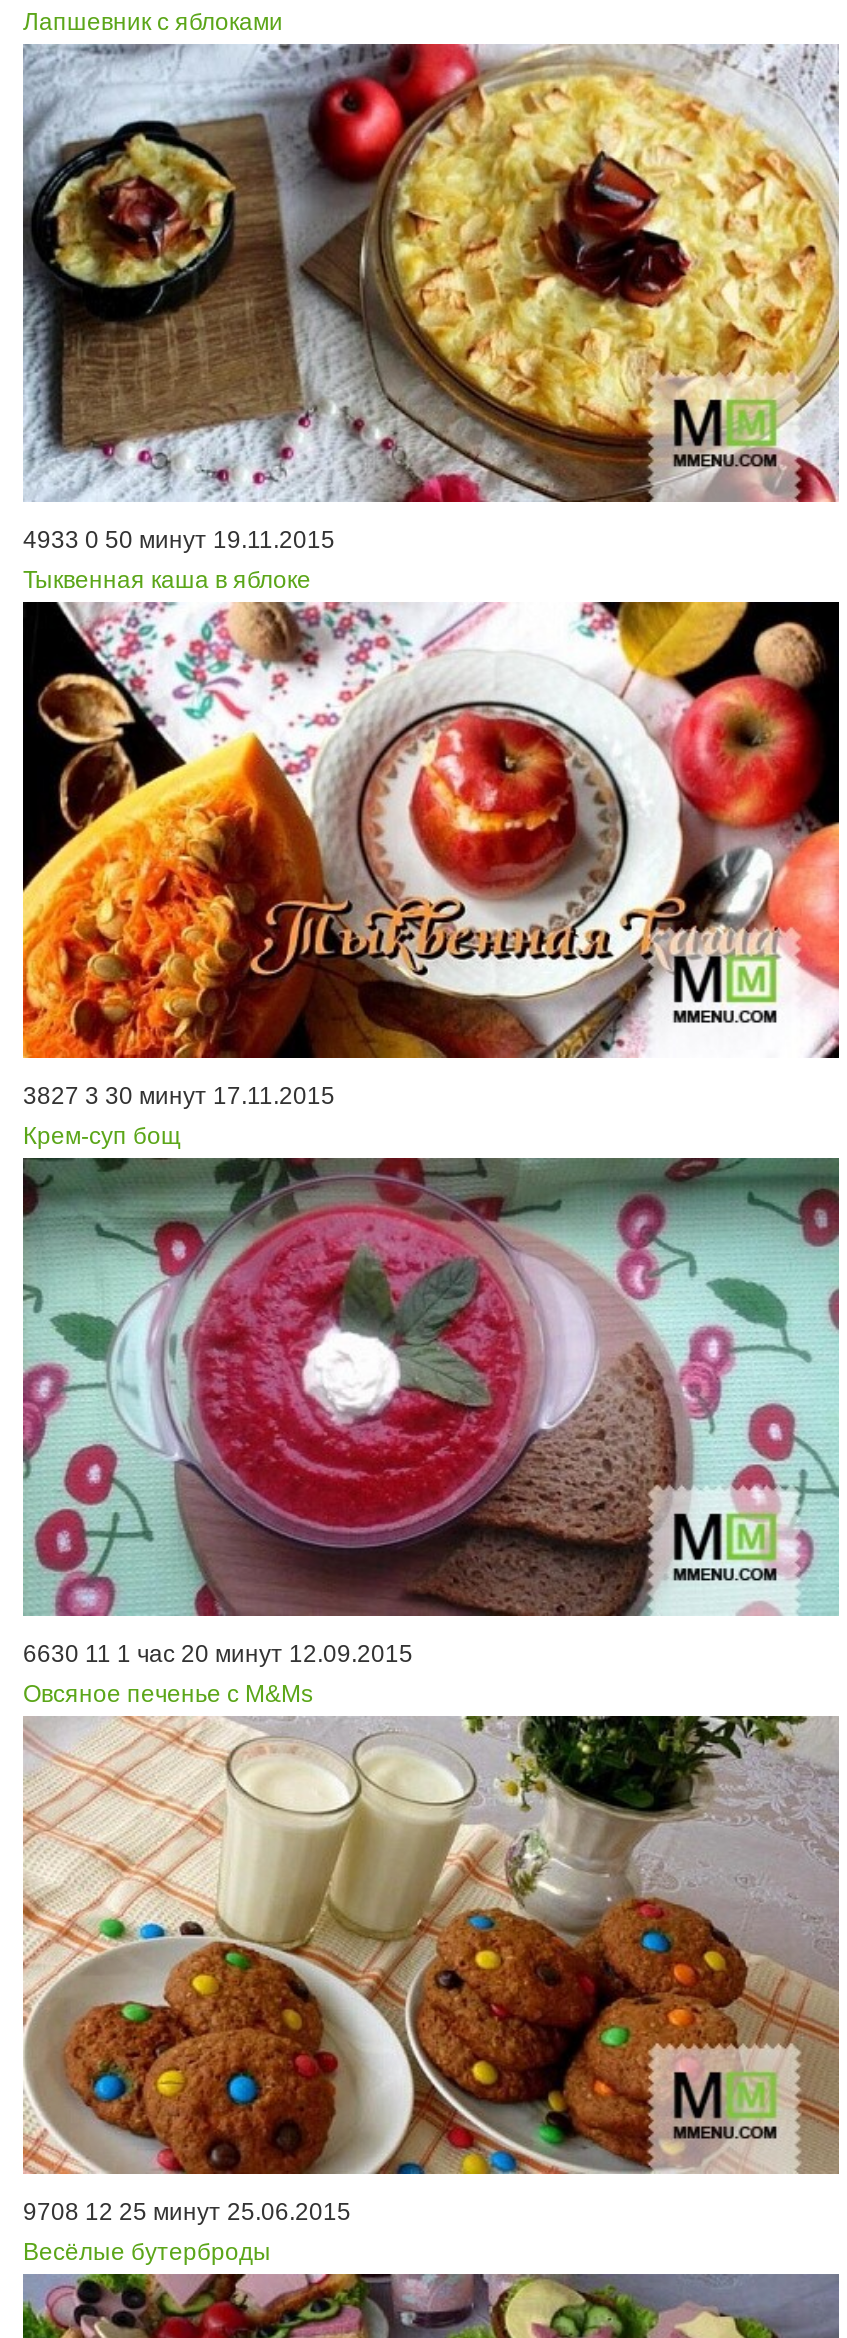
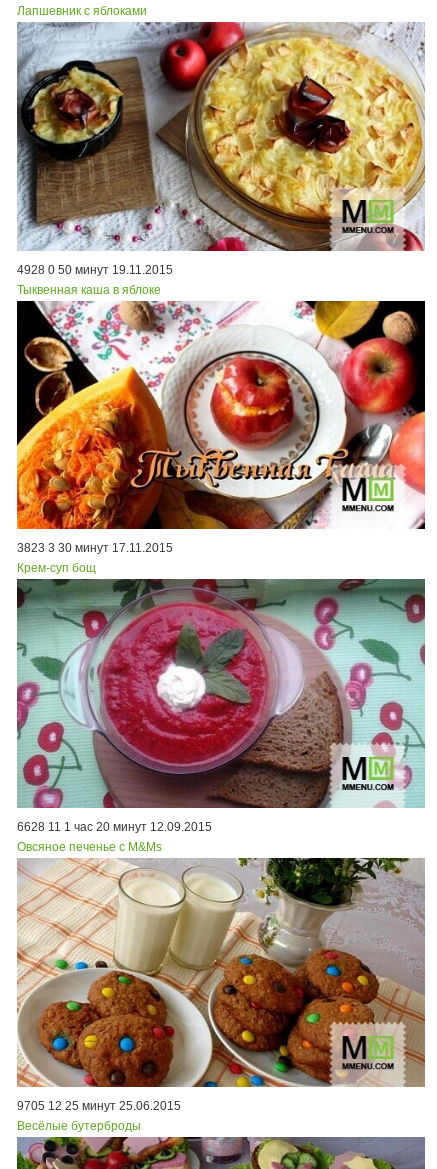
[23,525,335,553] 4933 0 50 минут 19.11.2015 -> [17,263,173,277] 4928 0 50 минут 19.11.2015
[23,1082,335,1110] 3827 3 30 минут 17.11.2015 -> [17,541,173,555] 3823 3 30 минут 17.11.2015
[23,1640,413,1668] 6630 11 1 час 20 минут 12.09.2015 -> [17,820,212,834] 6628 11 1 час 20 минут 12.09.2015
[23,2199,351,2227] 9708 12 25 минут 25.06.2015 -> [17,1099,181,1113] 9705 12 25 минут 25.06.2015

